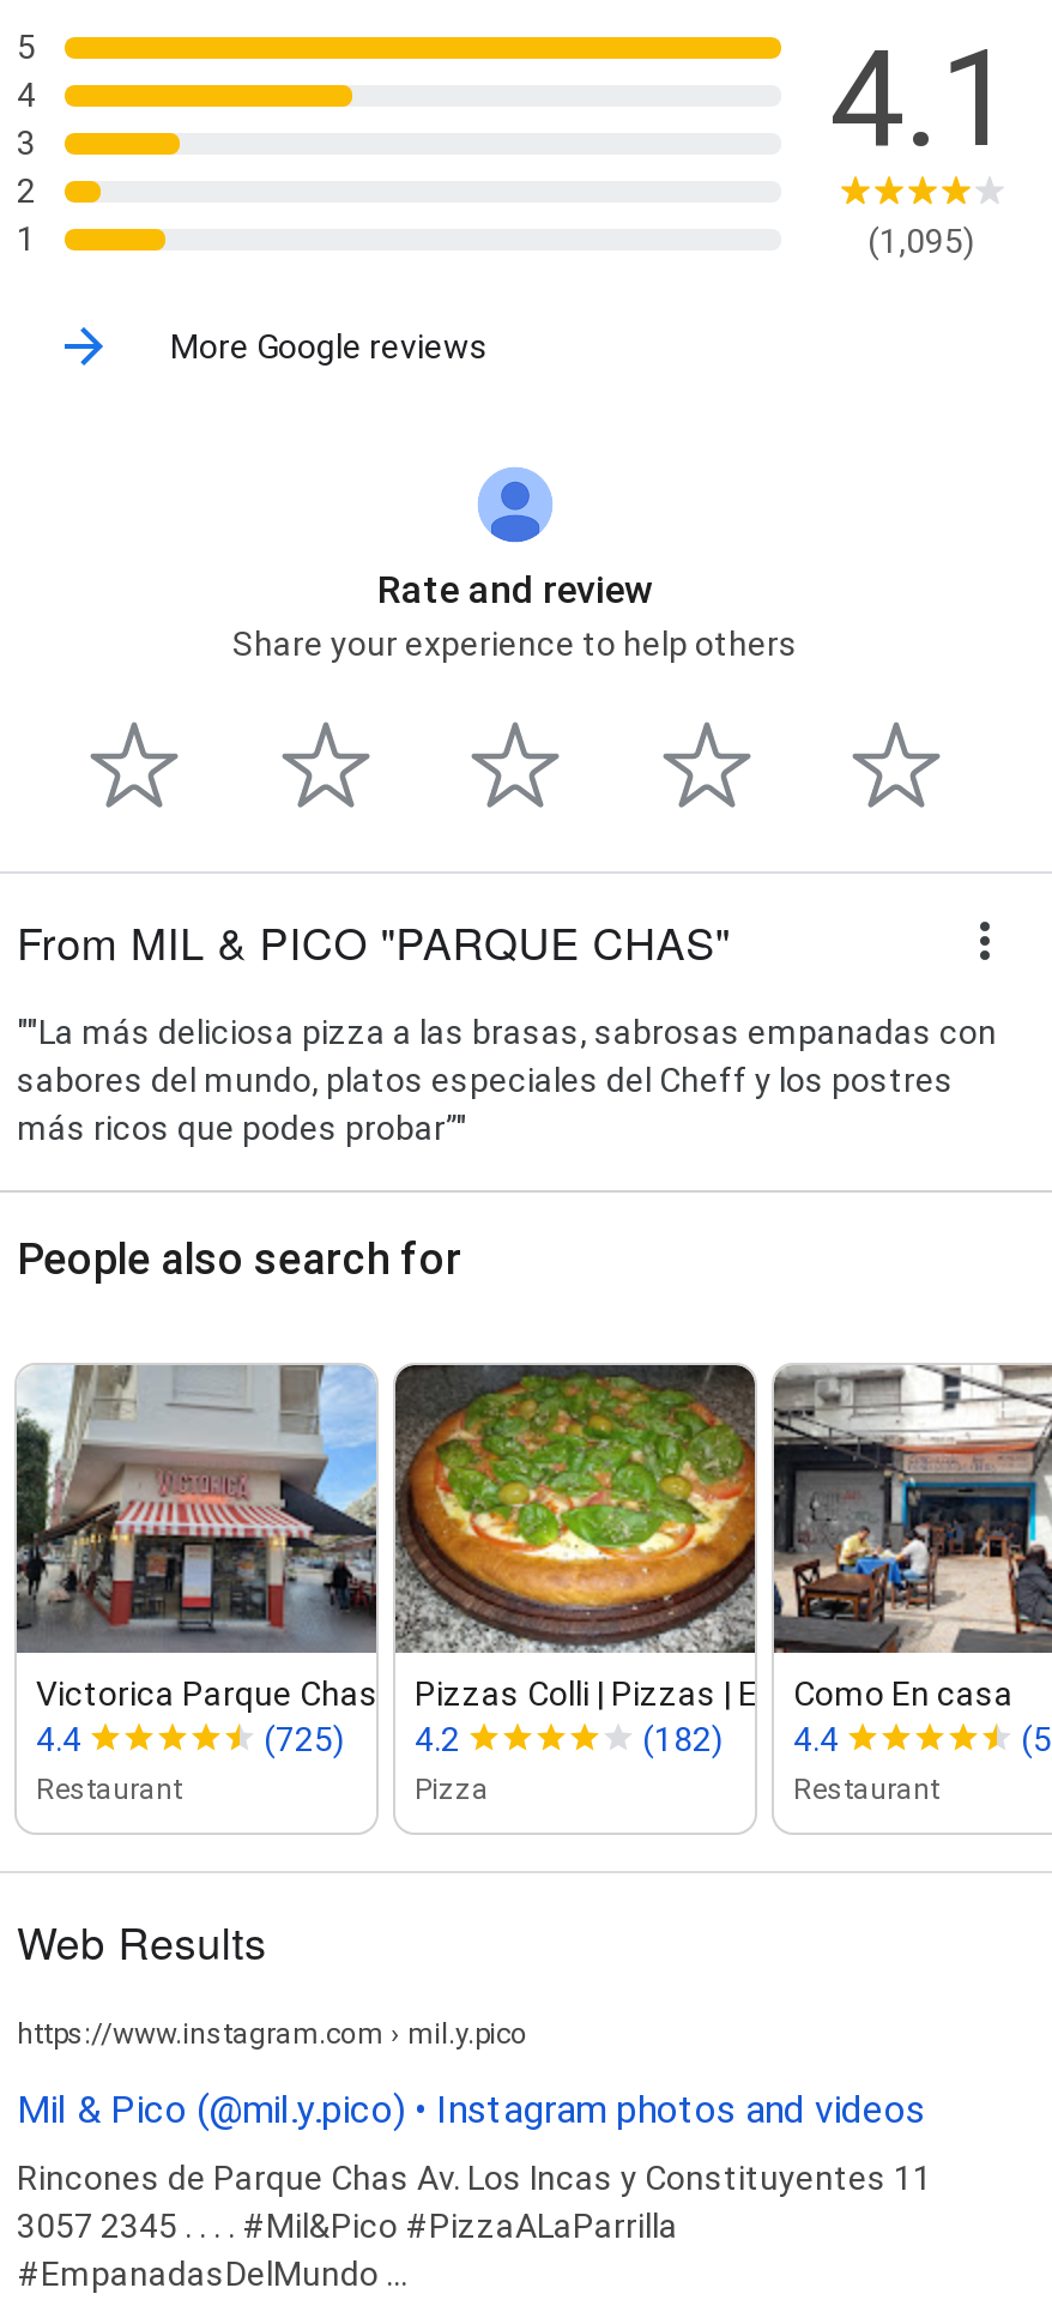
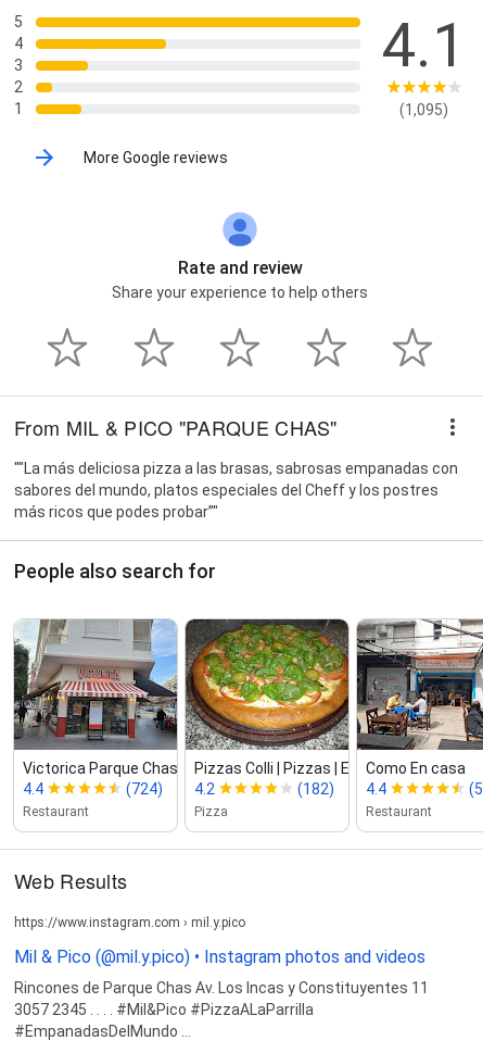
[264,1719,460,1758] (725) 4.2 -> [126,780,215,797] (724) 4.2

